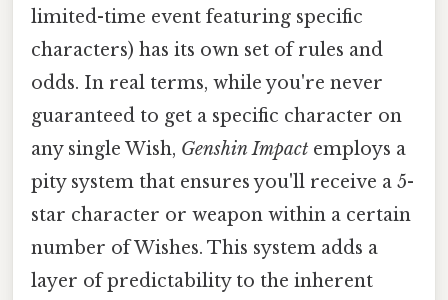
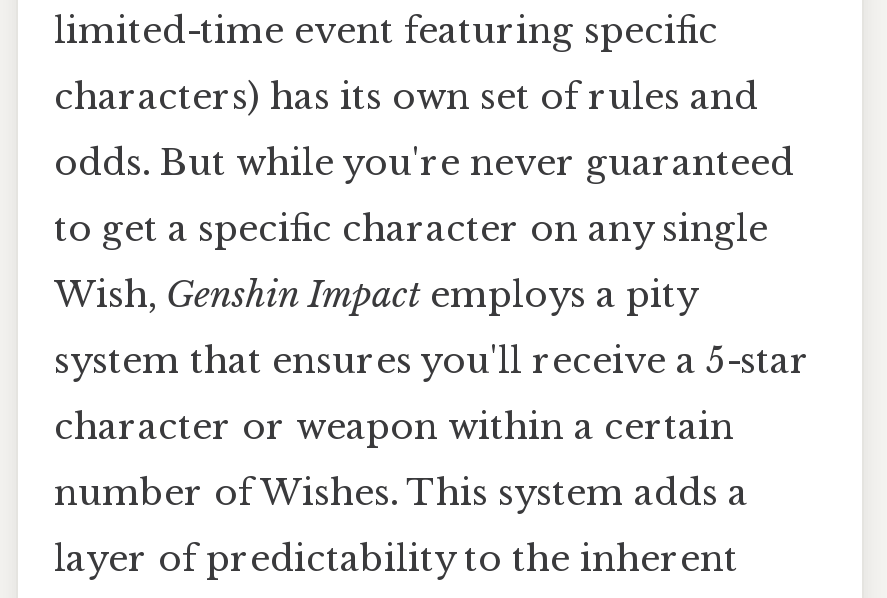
[31,72,383,94] odds. In real terms, while you're never -> [54,142,794,186] odds. But while you're never guaranteed
[31,105,402,127] guaranteed to get a specific character on -> [54,208,768,252] to get a specific character on any single
[31,138,406,160] any single Wish, Genshin Impact employs a -> [54,274,696,318] Wish, Genshin Impact employs a pity
[31,171,414,193] pity system that ensures you'll receive a 5- -> [54,340,810,384] system that ensures you'll receive a 5-star
[31,204,411,226] star character or weapon within a certain -> [54,406,734,450] character or weapon within a certain

